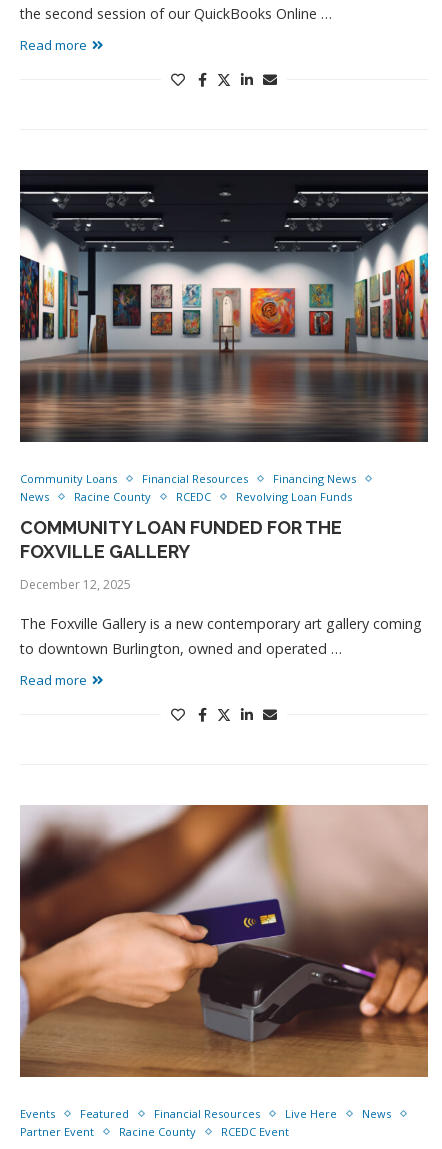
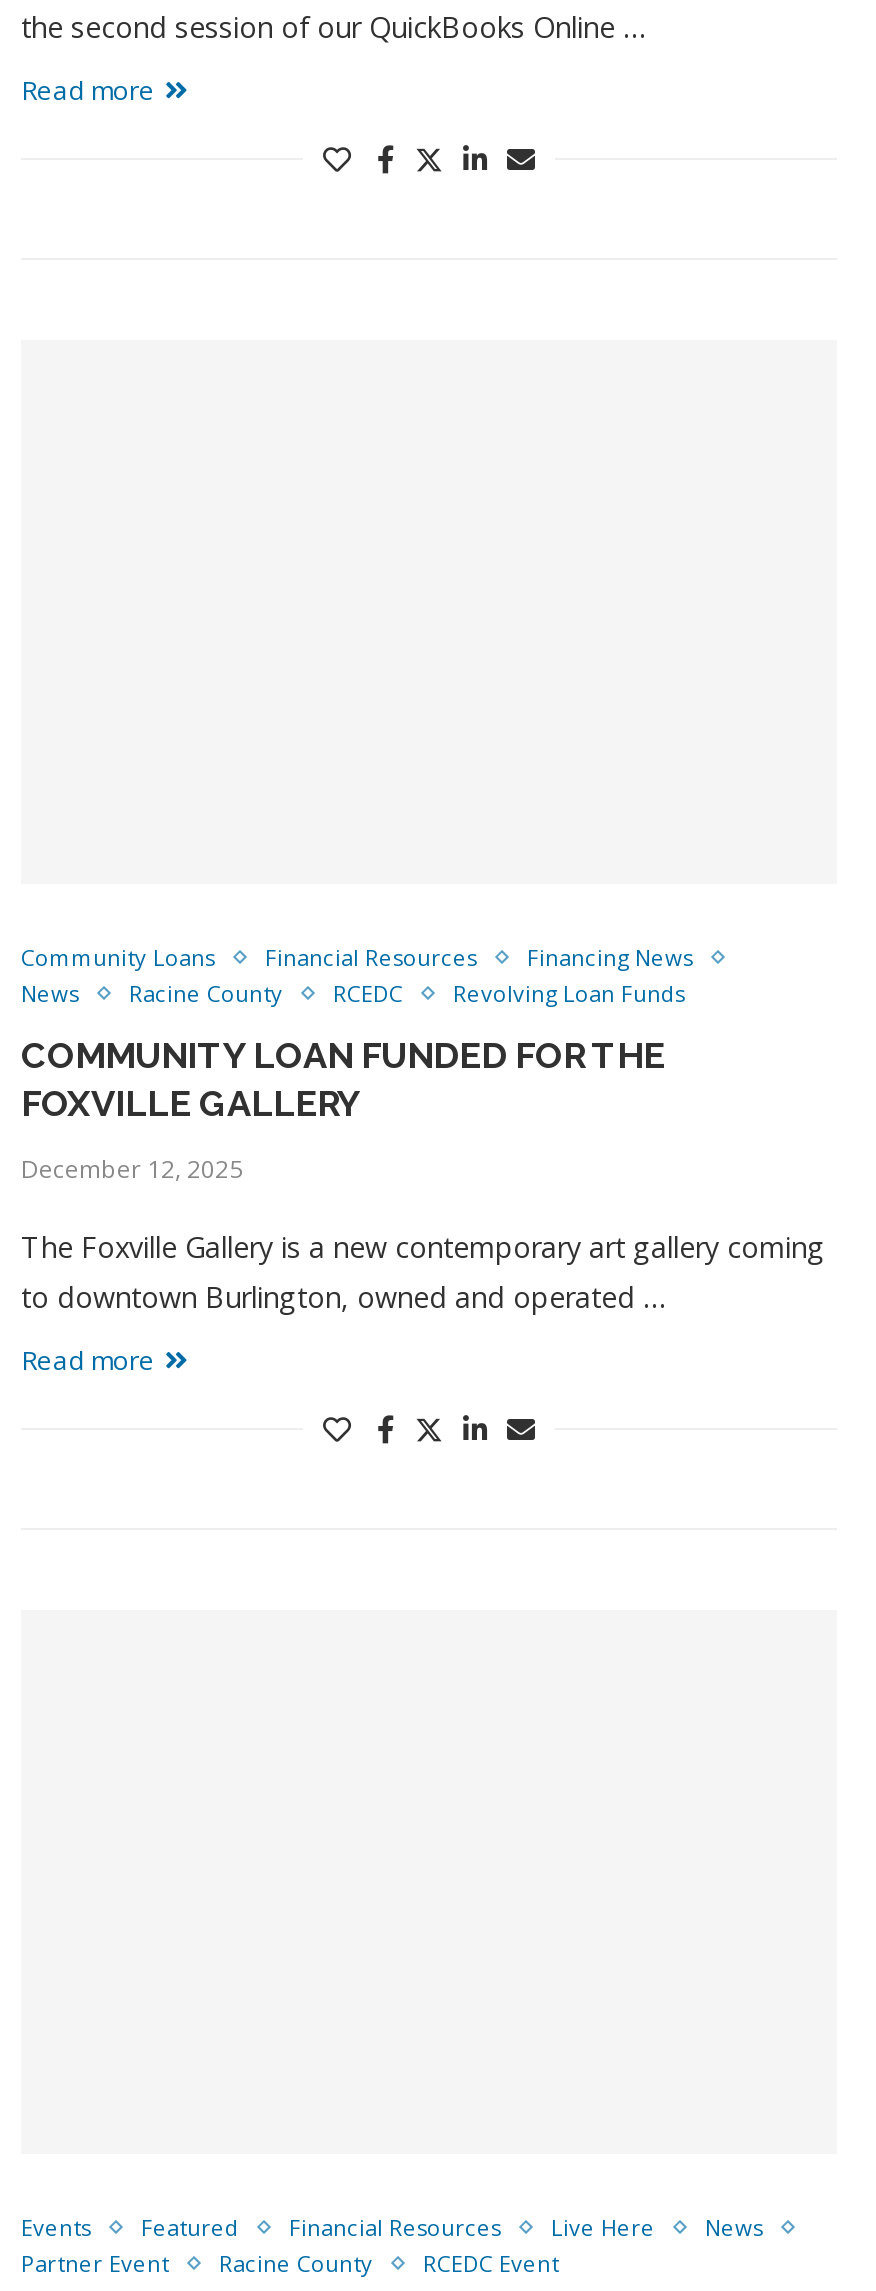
[19,169,429,443] [image] -> none
[19,804,429,1078] [image] -> none

